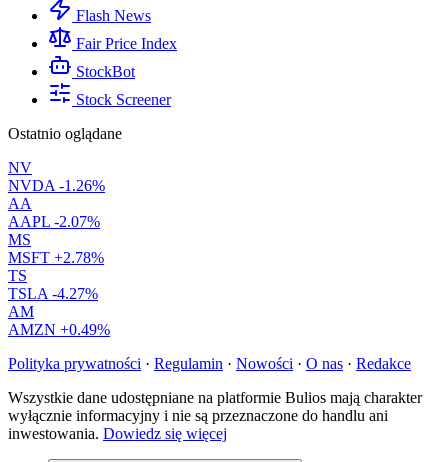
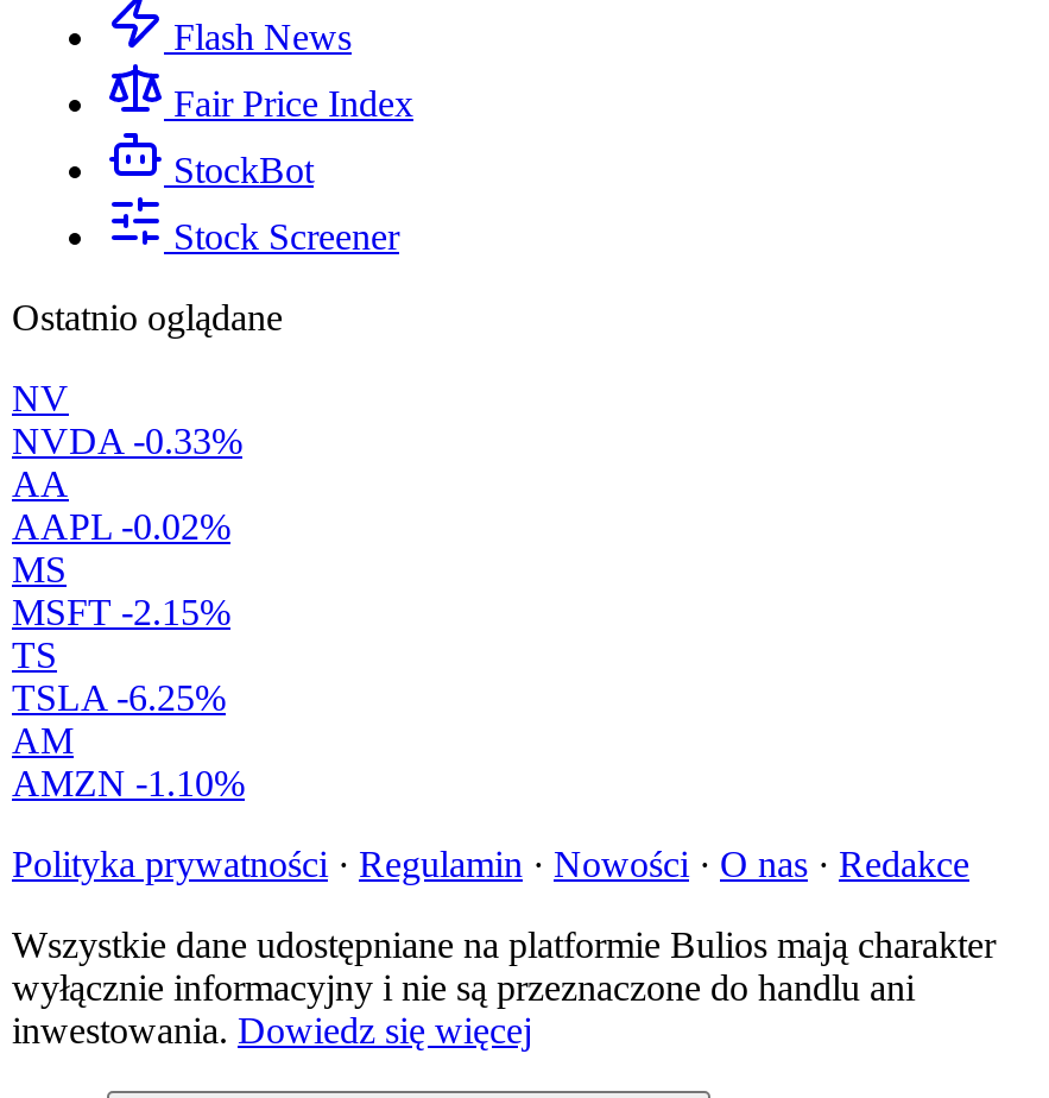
[8,177,105,194] NVDA -1.26% -> [12,421,242,461] NVDA -0.33%
[8,213,100,230] AAPL -2.07% -> [12,506,230,547] AAPL -0.02%
[8,249,104,266] MSFT +2.78% -> [12,592,230,632] MSFT -2.15%
[8,285,98,302] TSLA -4.27% -> [12,678,226,718] TSLA -6.25%
[8,321,110,338] AMZN +0.49% -> [12,763,245,804] AMZN -1.10%

